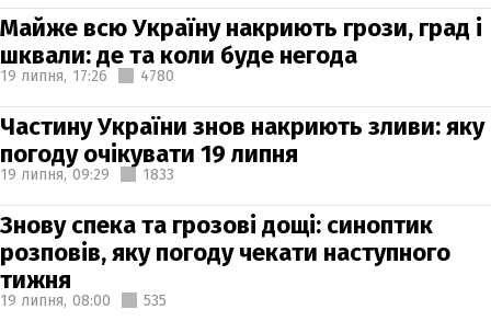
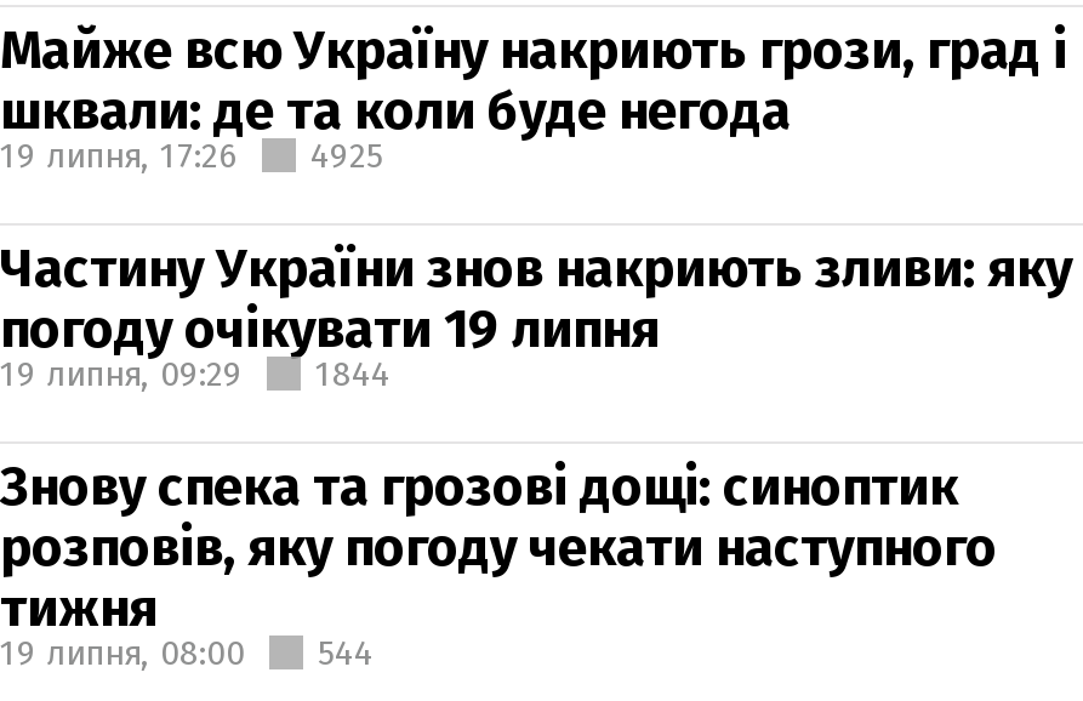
[0,66,174,85] 19 липня, 17:26 4780 -> [0,135,383,176] 19 липня, 17:26 4925
[0,165,174,184] 19 липня, 09:29 1833 -> [0,353,391,394] 19 липня, 09:29 1844
[0,291,167,309] 19 липня, 08:00 535 -> [0,632,374,673] 19 липня, 08:00 544

